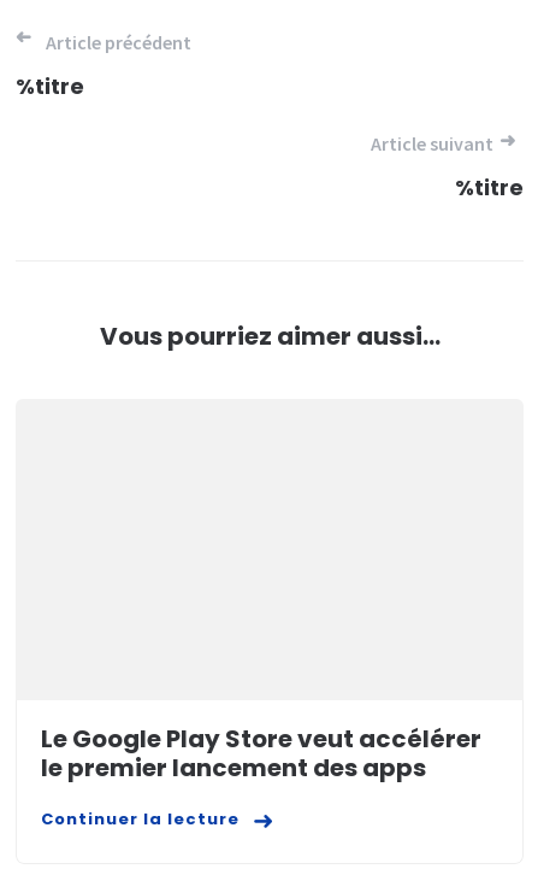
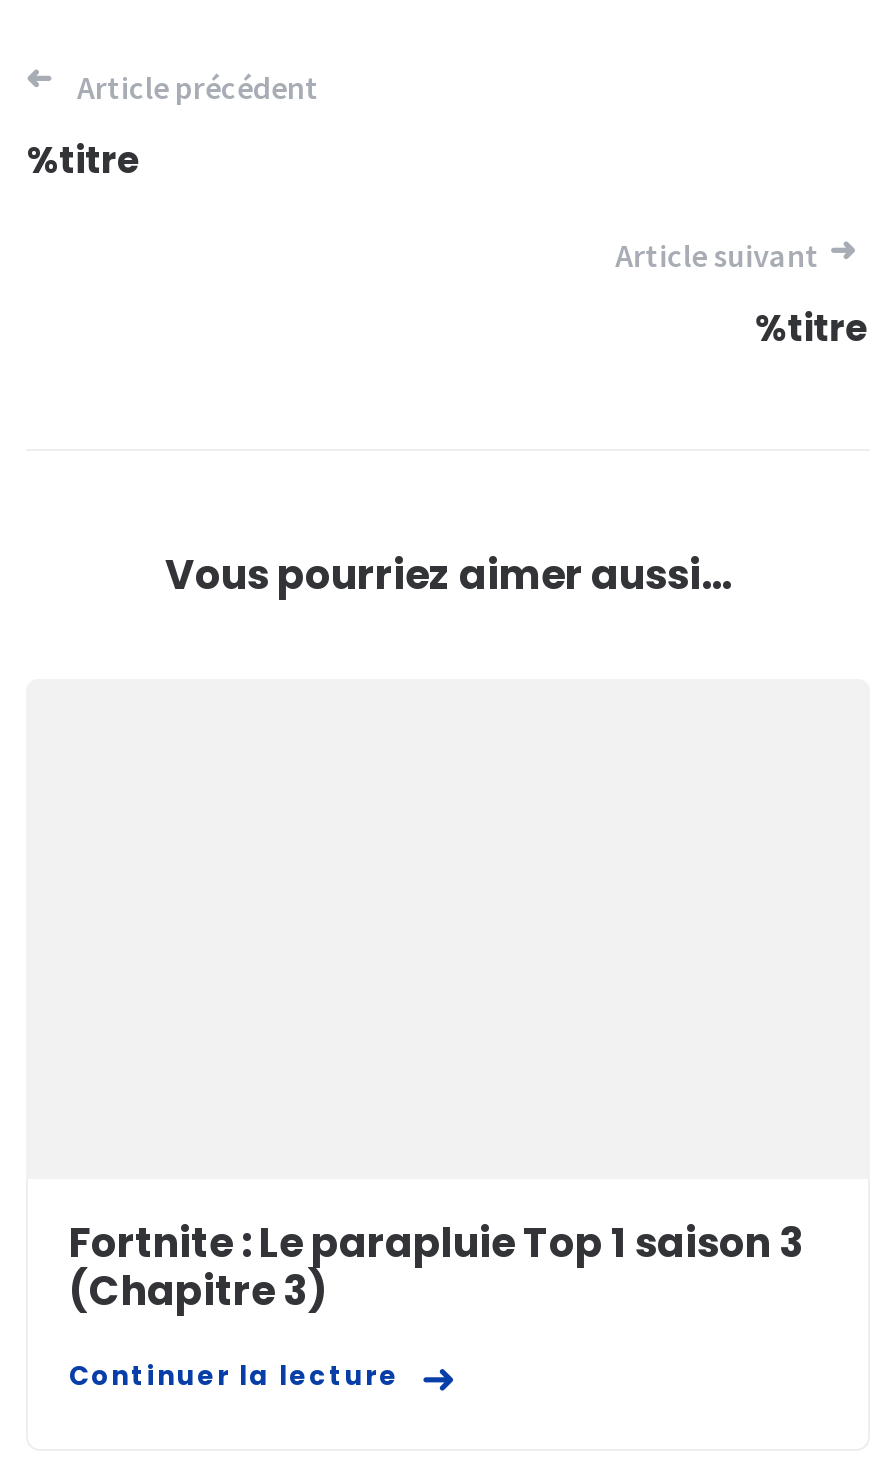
[41,722,482,785] Le Google Play Store veut accélérer | le premier lancement des apps -> [69,1216,803,1320] Fortnite : Le parapluie Top 1 saison 3 | (Chapitre 3)

